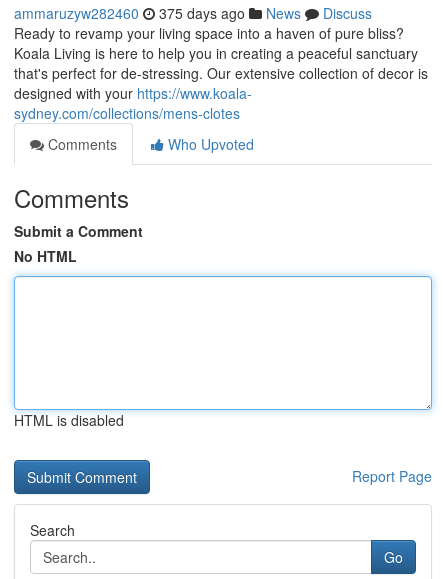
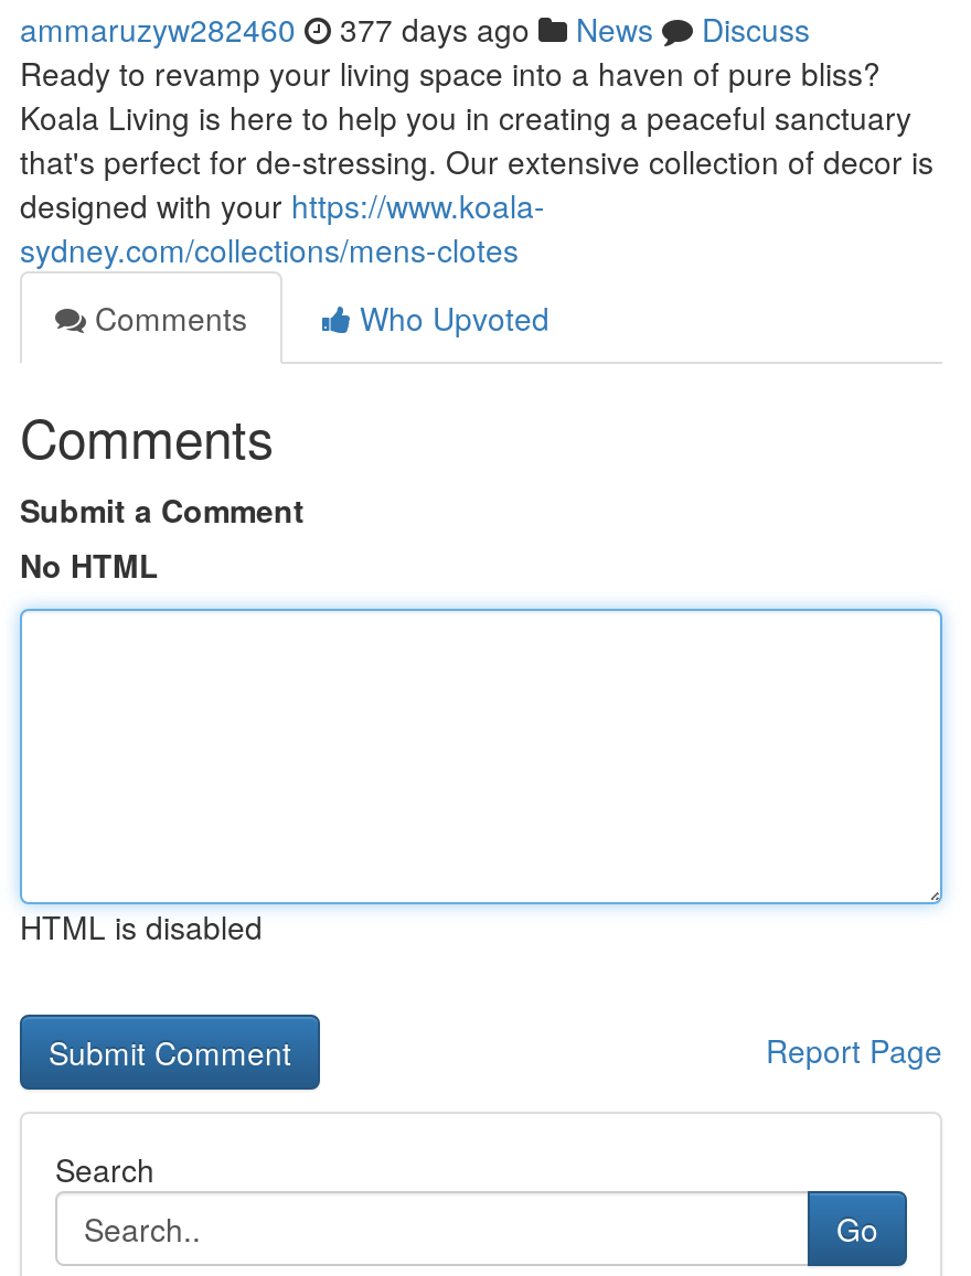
[14,3,372,23] ammaruzyw282460 375 days ago News Discuss -> [20,7,810,51] ammaruzyw282460 377 days ago News Discuss

